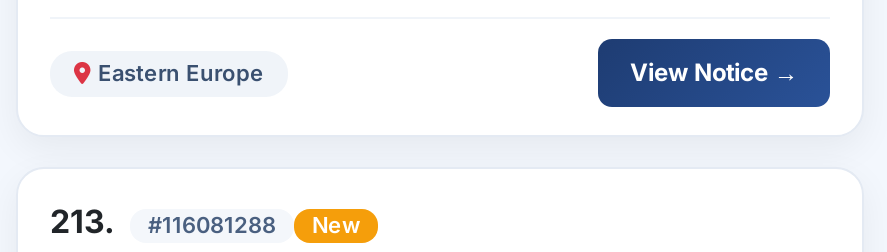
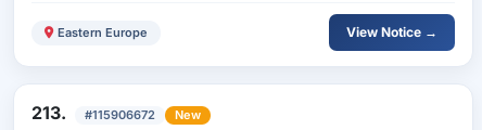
[50,201,360,241] 213. #116081288 New -> [31,102,201,123] 213. #115906672 New

